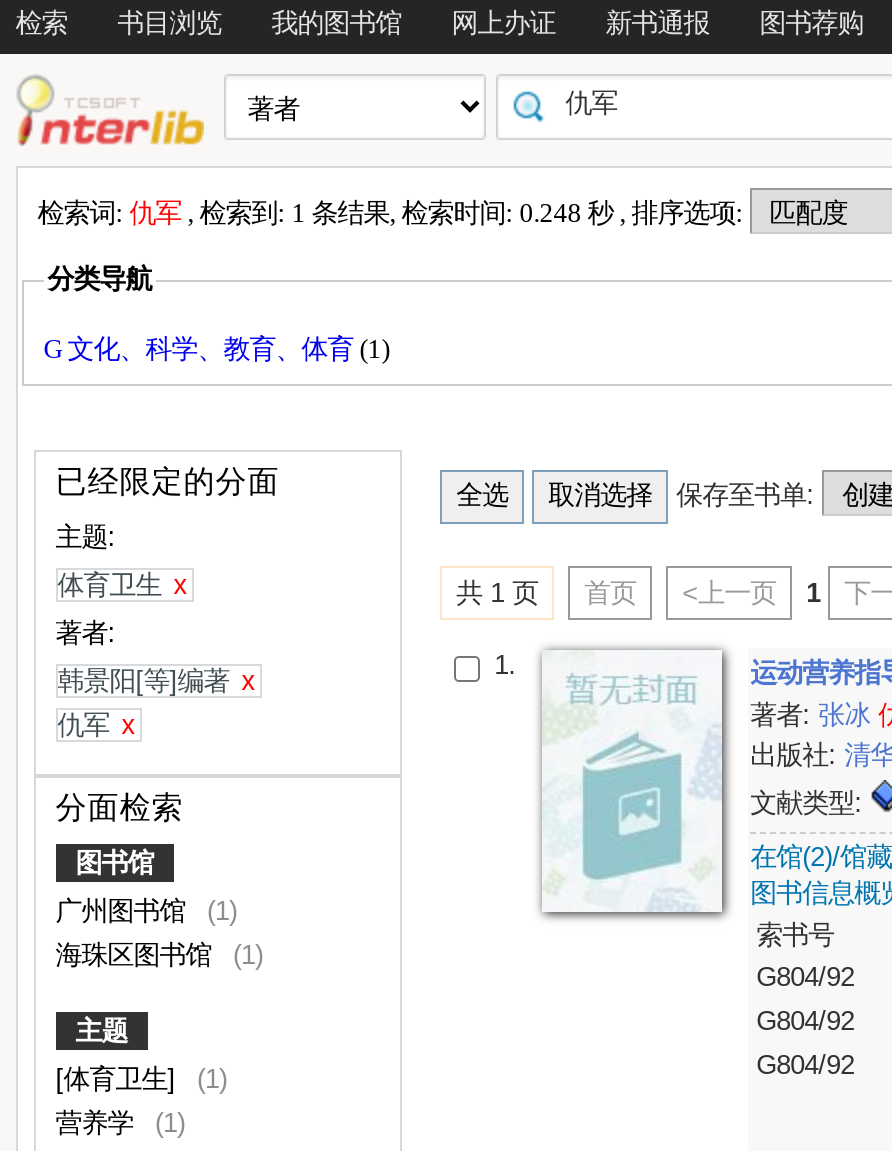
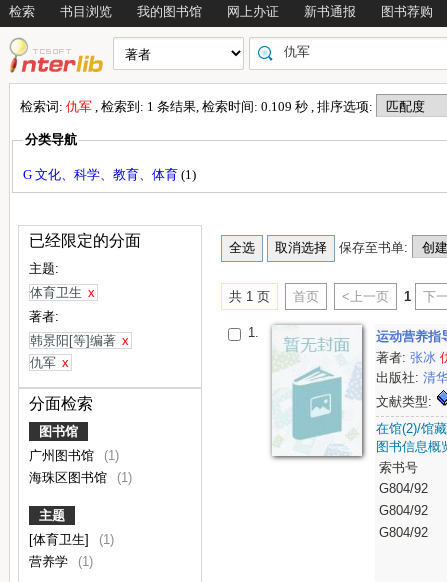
[38,198,750,228] 检索词:仇军, 检索到: 1 条结果, 检索时间: 0.248 秒 , 排序选项: -> [20,99,376,114] 检索词:仇军, 检索到: 1 条结果, 检索时间: 0.109 秒 , 排序选项:

